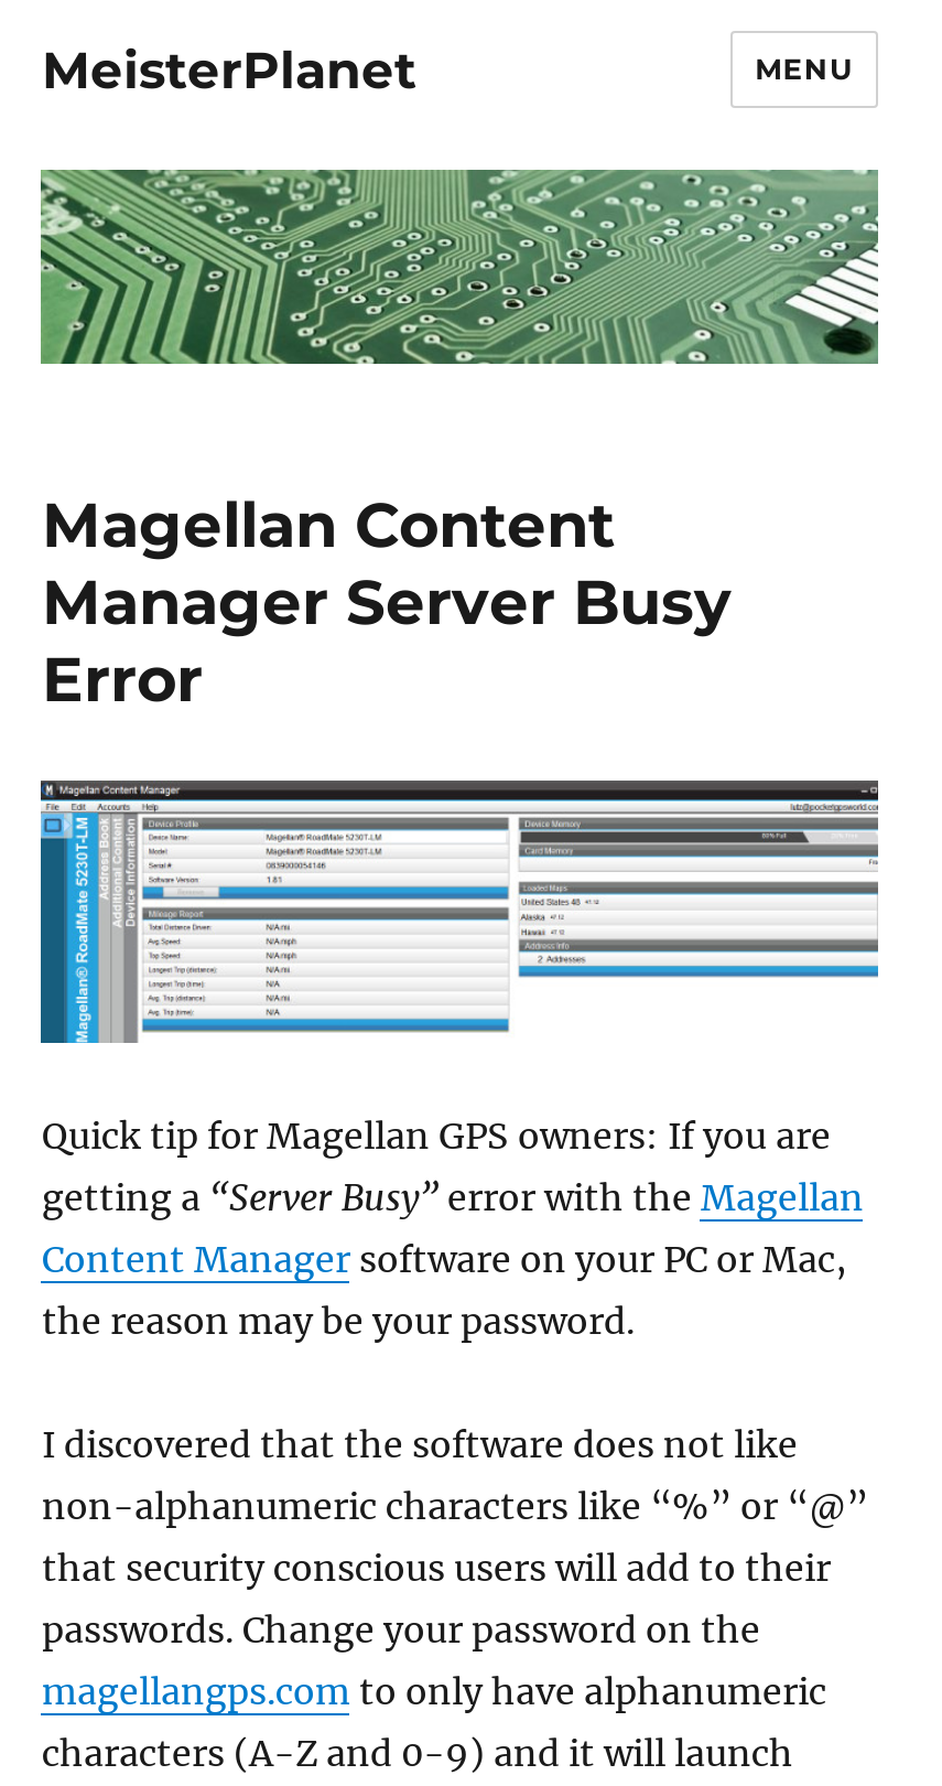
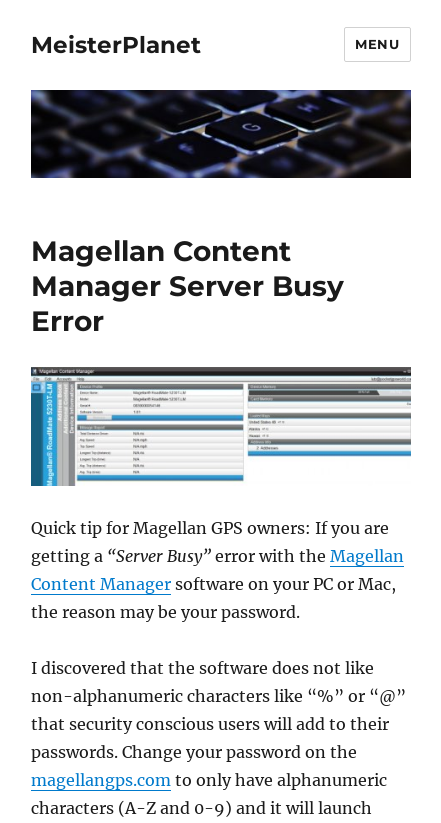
[39,168,880,366] [image] -> [30,89,412,179] [image]

